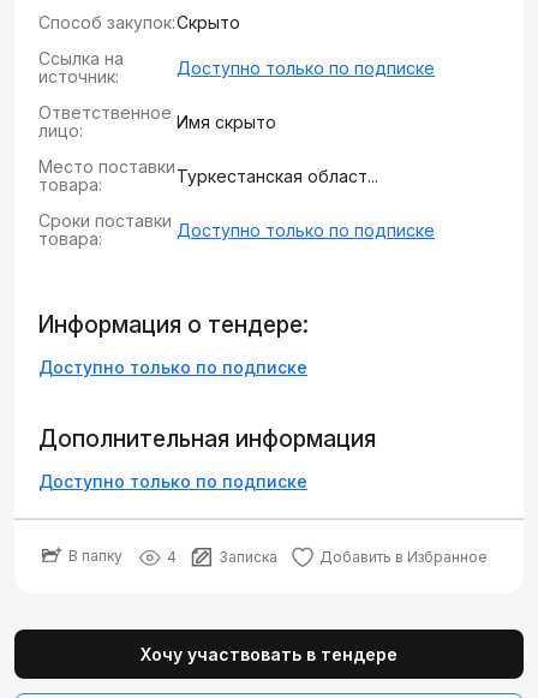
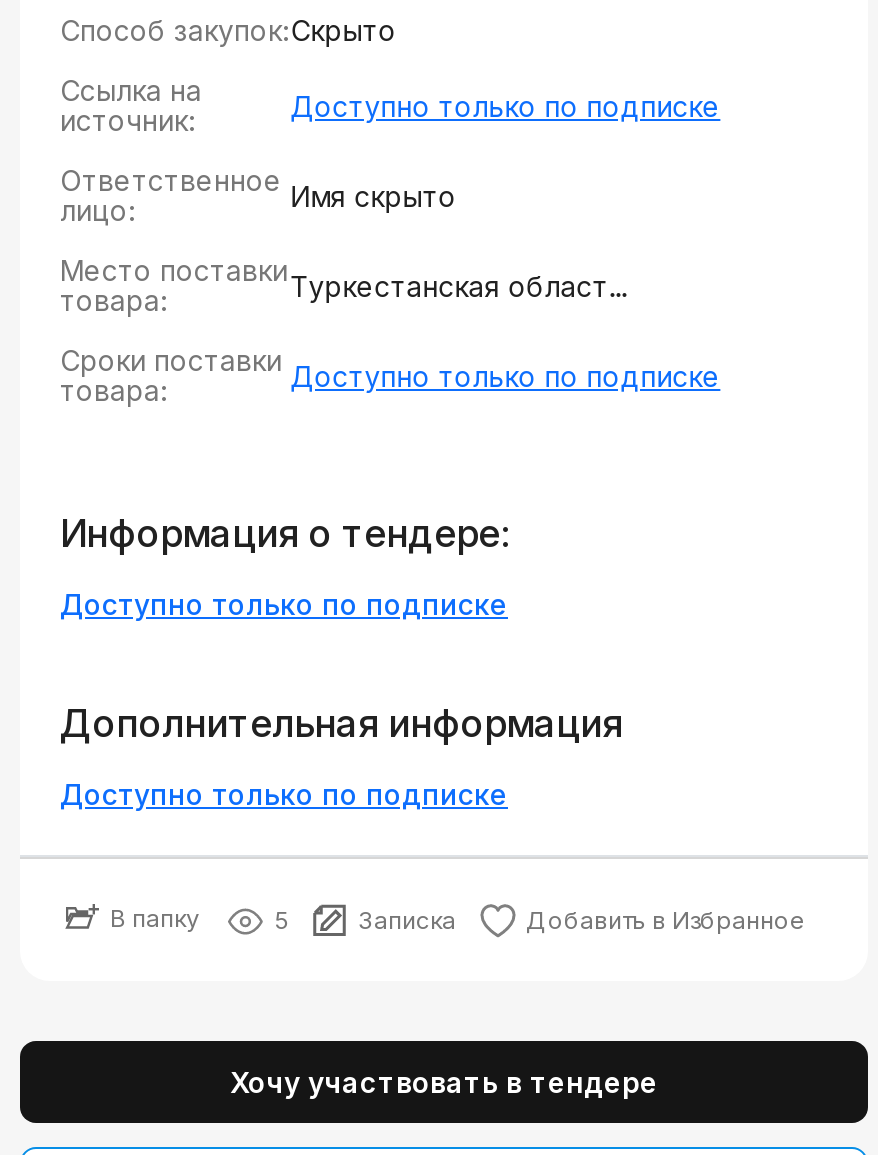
[167,548,177,566] 4 -> [274,905,288,935] 5

